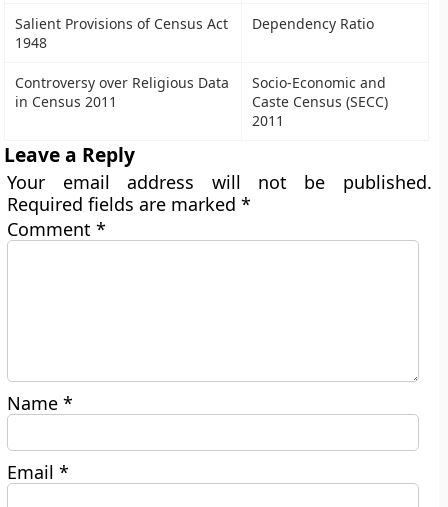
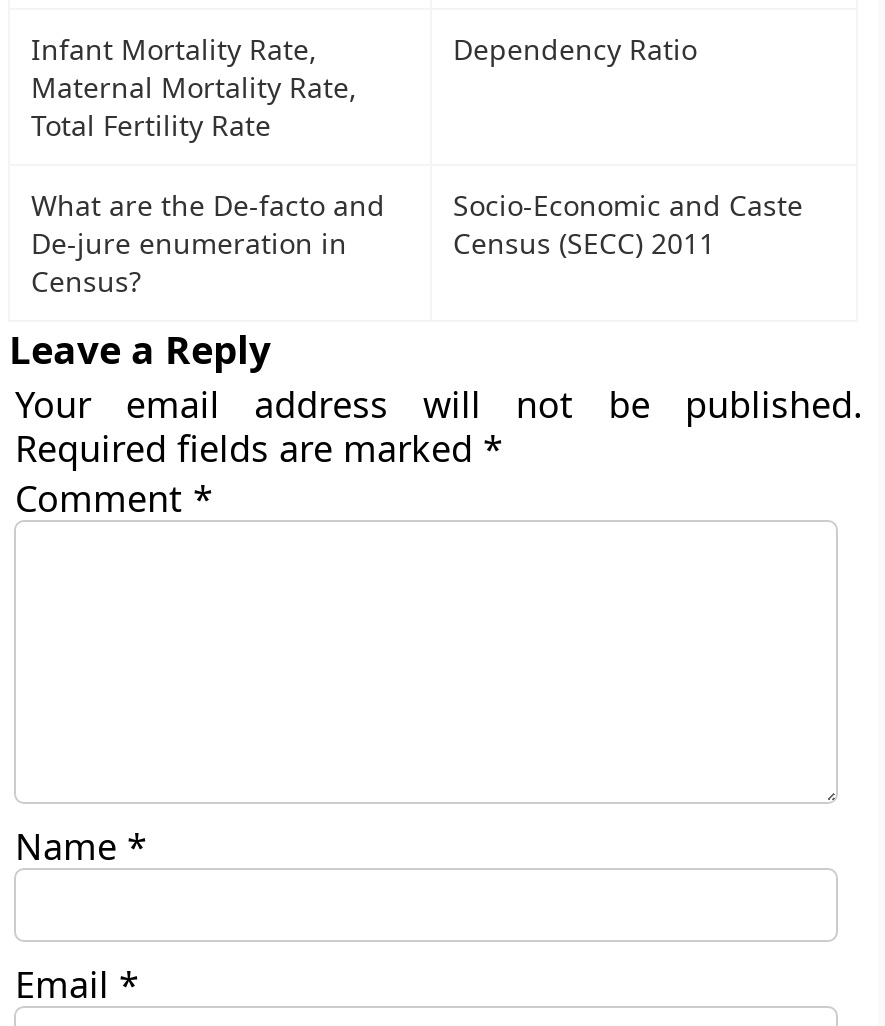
[15,14,228,52] Salient Provisions of Census Act | 1948 -> [31,30,357,144] Infant Mortality Rate, | Maternal Mortality Rate, | Total Fertility Rate
[15,73,229,111] Controversy over Religious Data | in Census 2011 -> [31,186,385,300] What are the De-facto and | De-jure enumeration in | Census?

